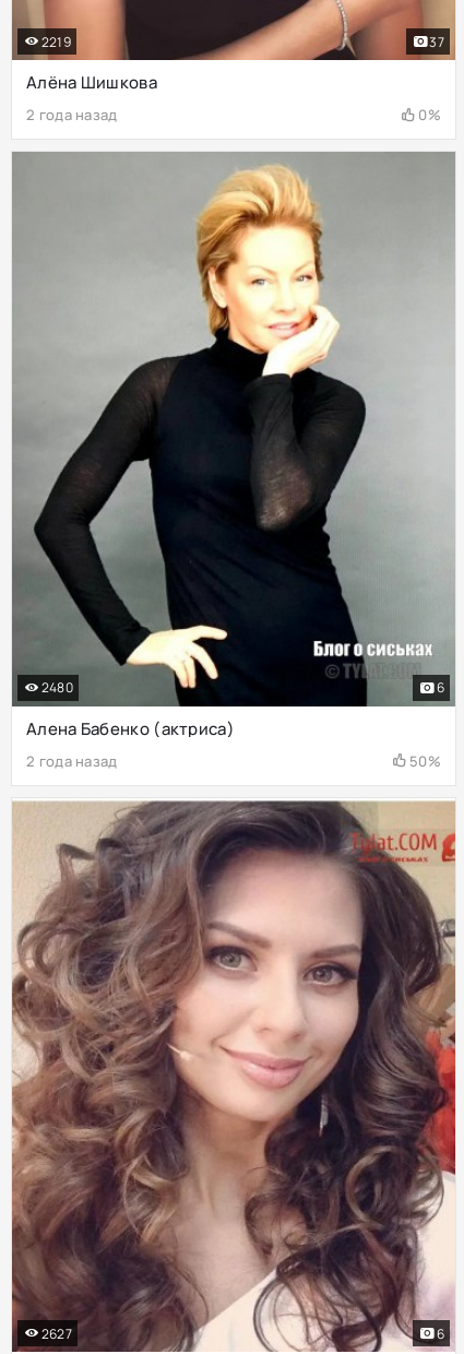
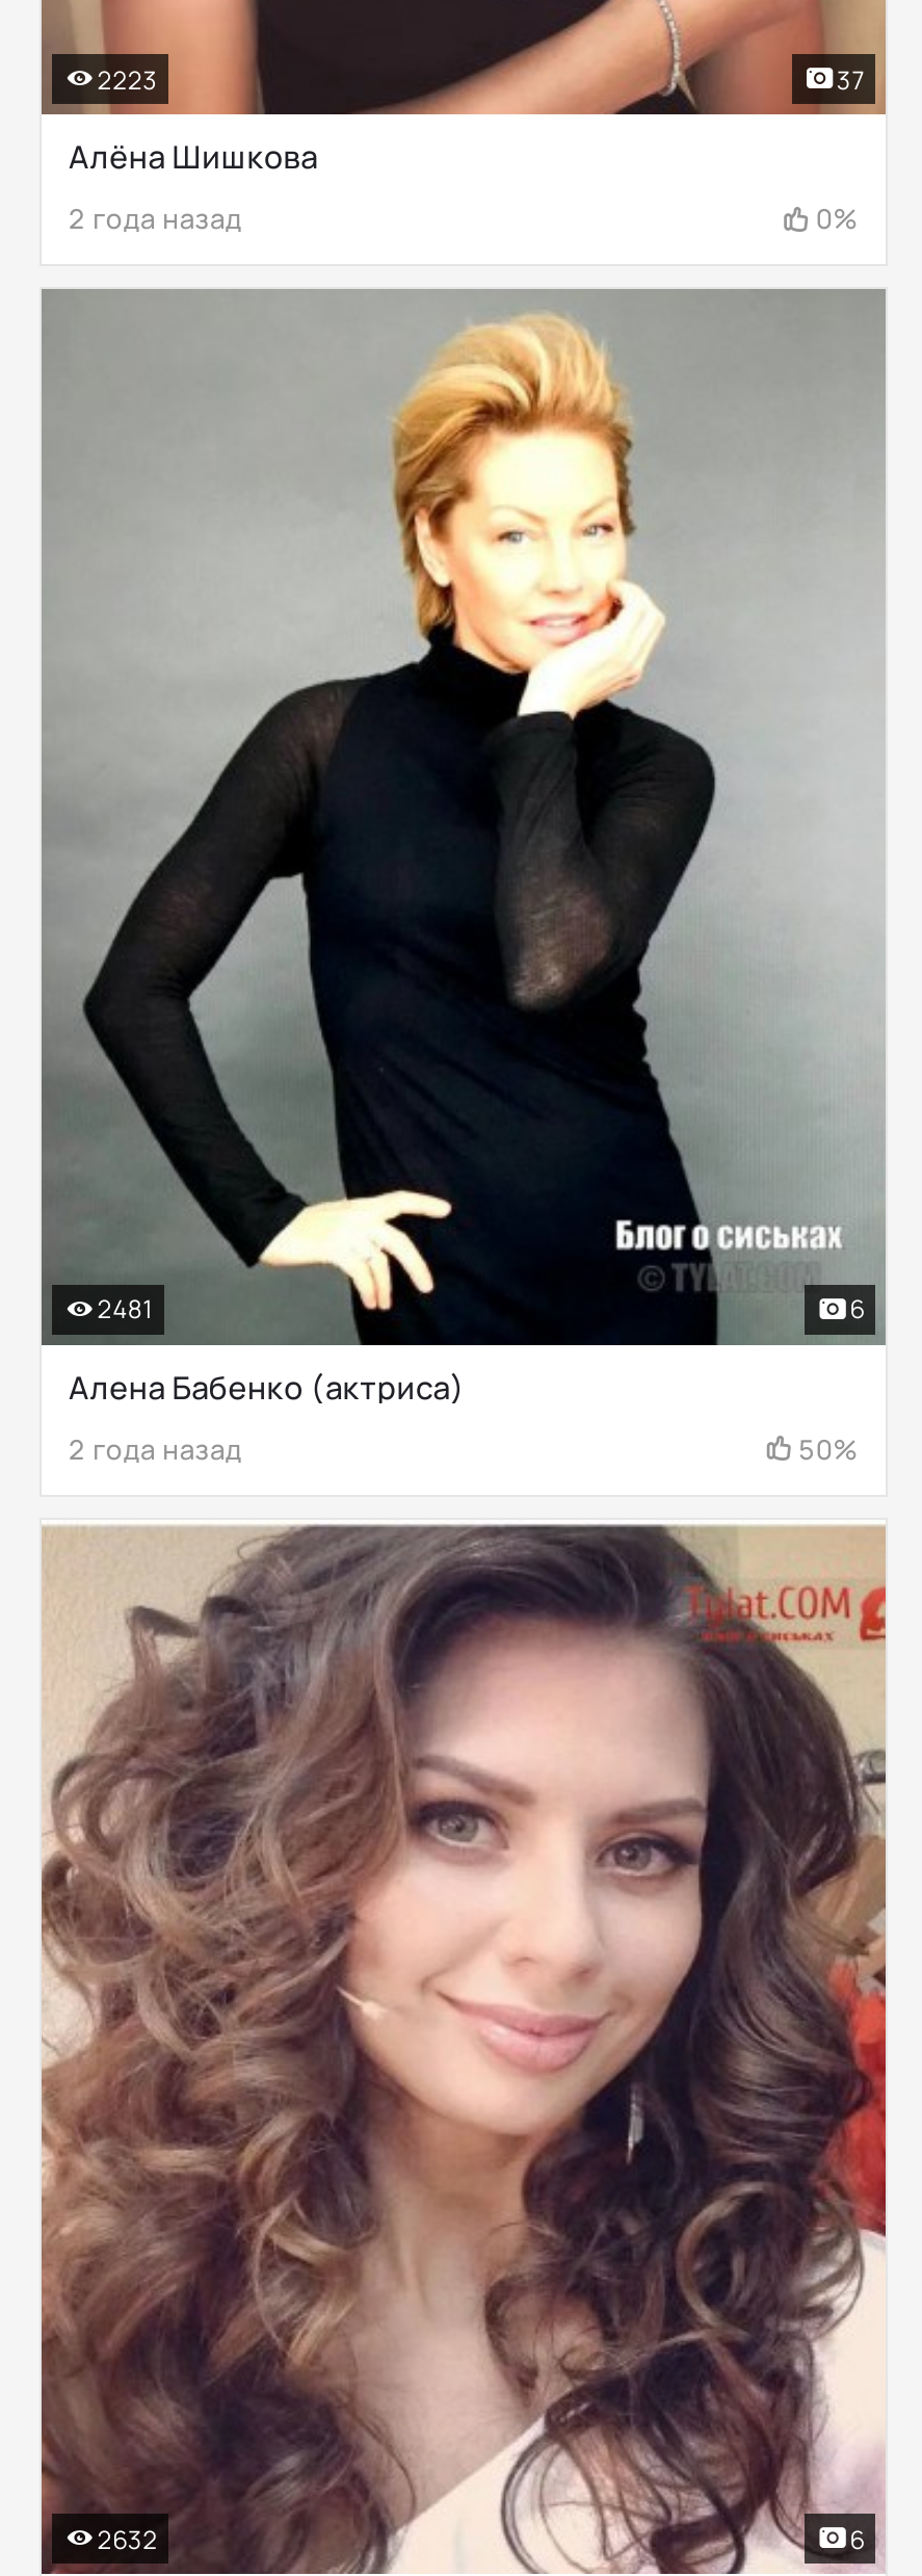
[41,32,71,51] 2219 -> [97,61,158,97] 2223
[41,678,73,697] 2480 -> [97,1291,154,1326] 2481
[41,1324,72,1343] 2627 -> [97,2521,158,2556] 2632

